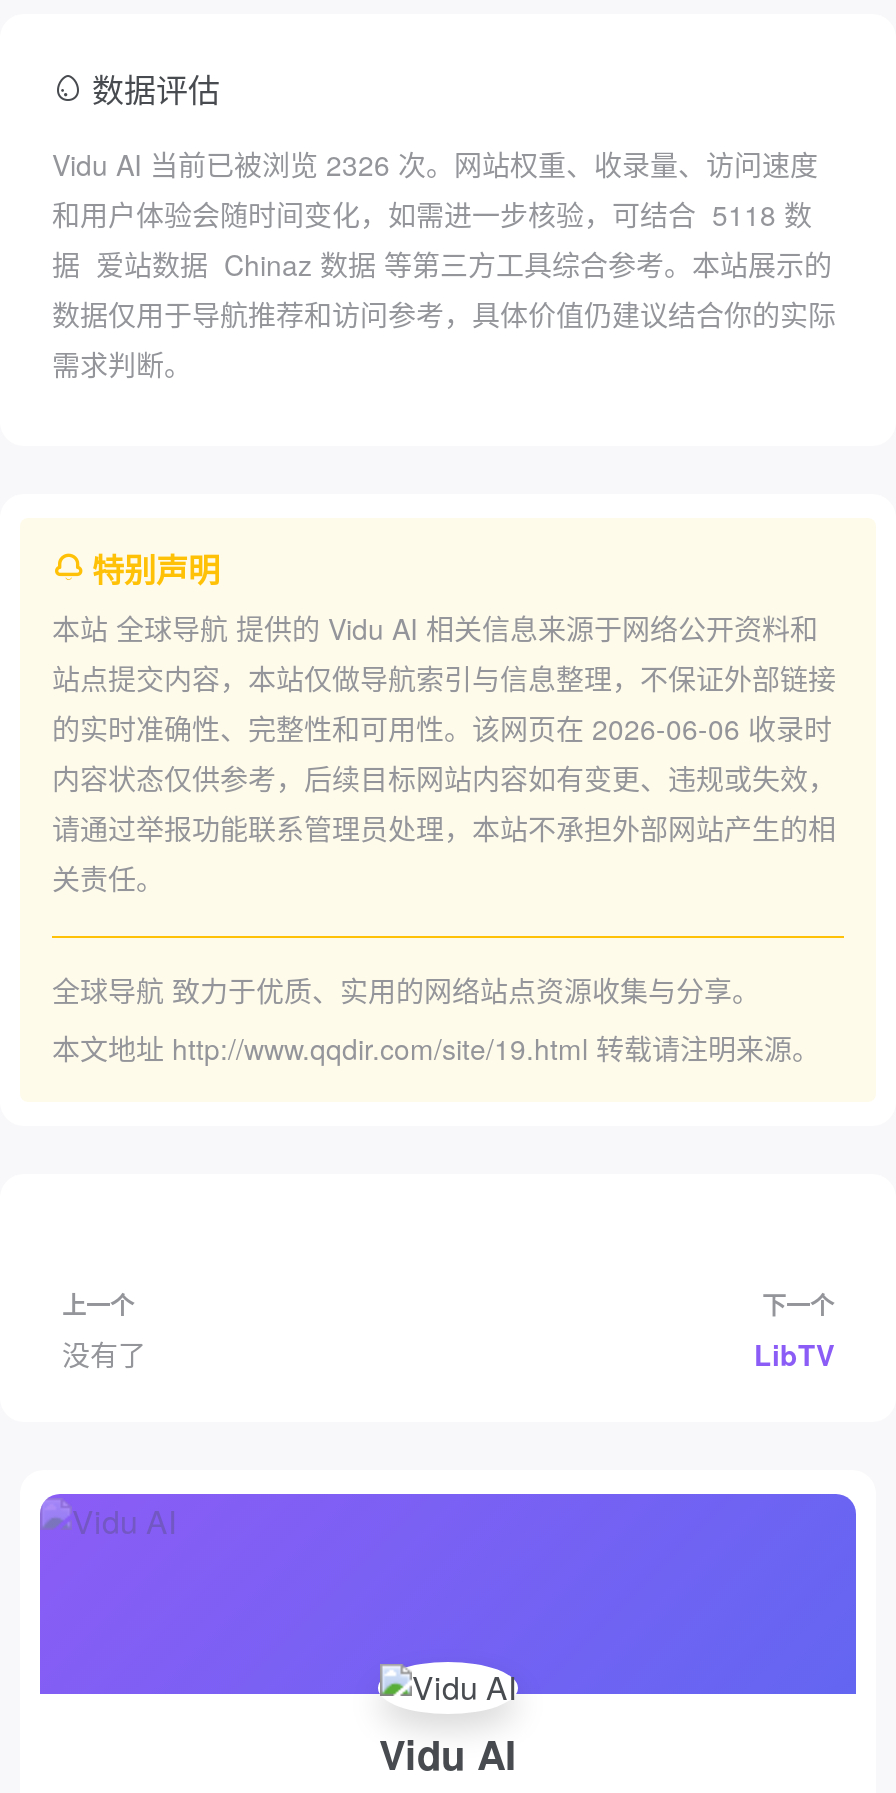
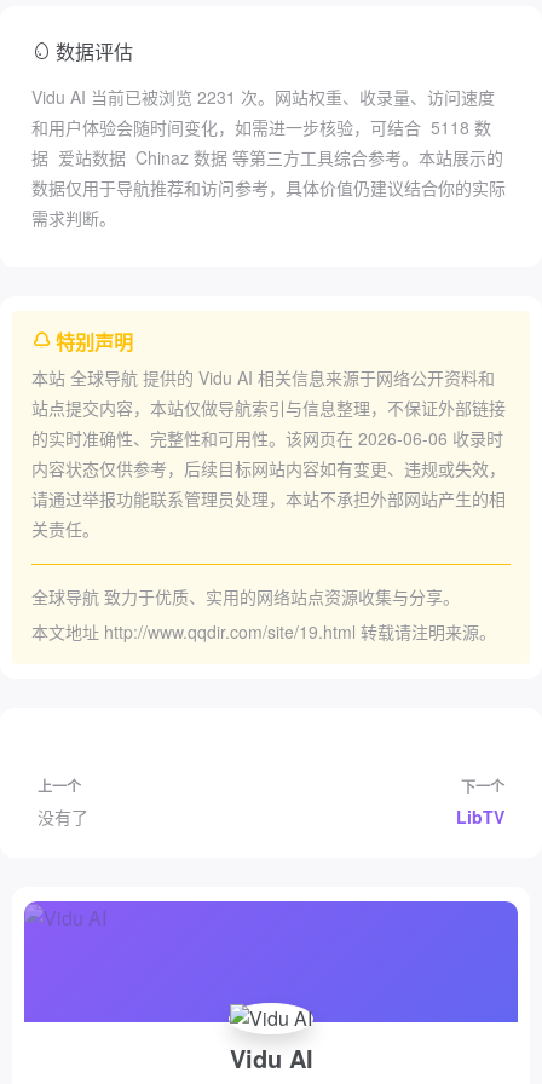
[52,144,818,184] Vidu AI 当前已被浏览2326次。网站权重、收录量、访问速度 -> [31,85,495,109] Vidu AI 当前已被浏览2231次。网站权重、收录量、访问速度

